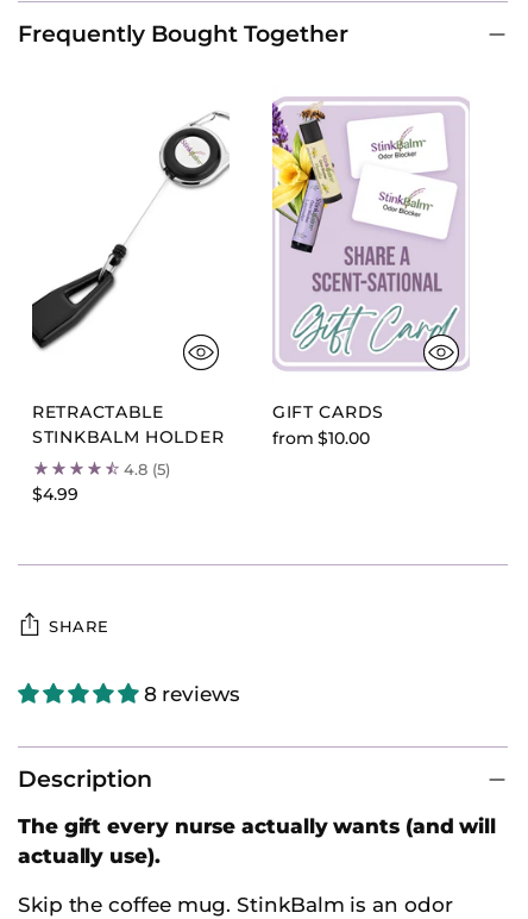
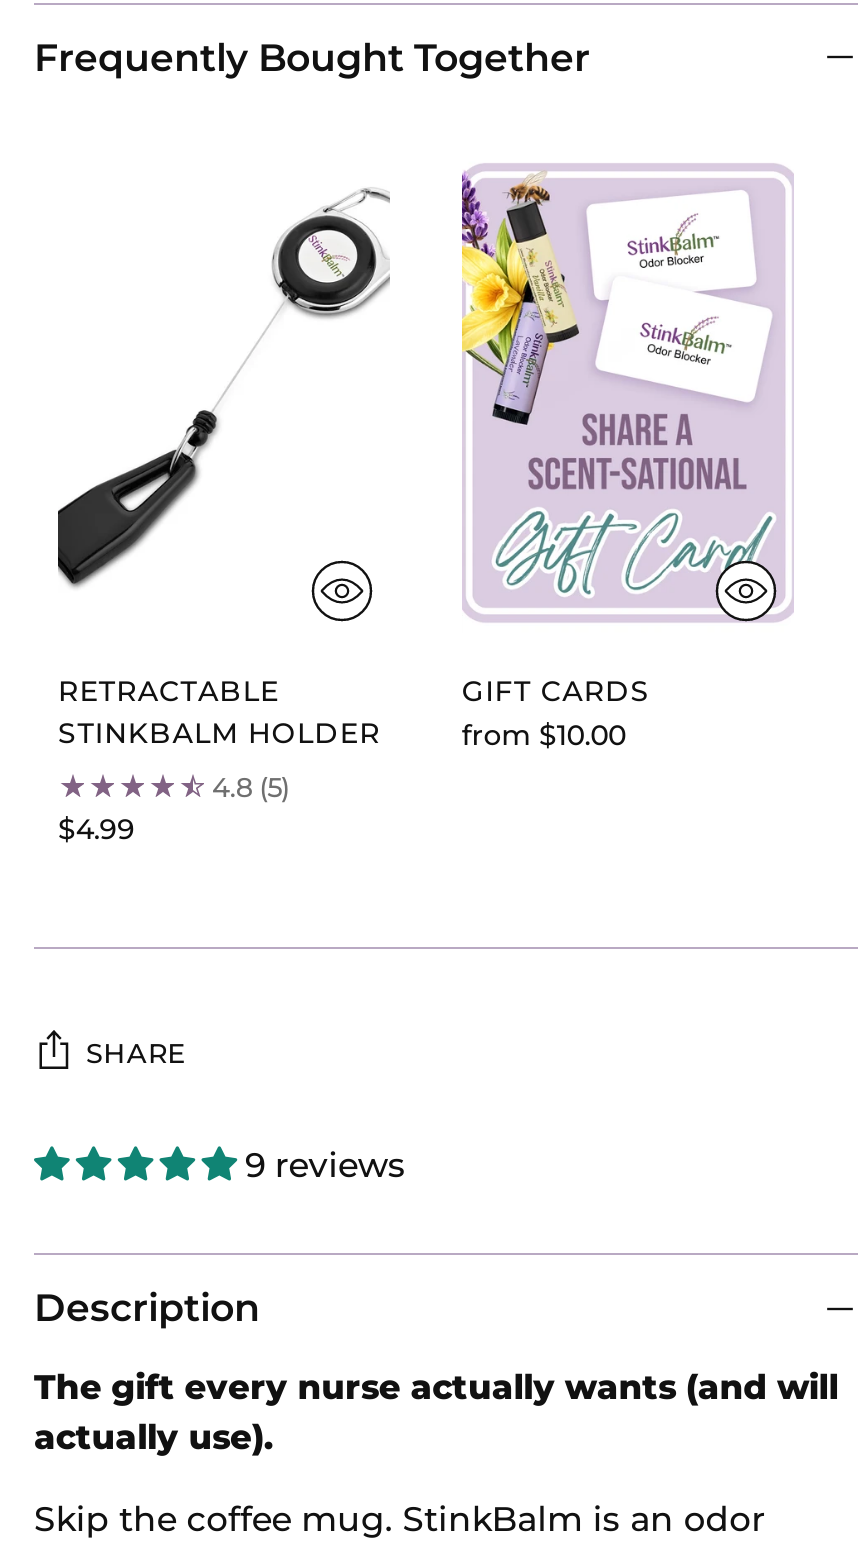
[143,681,240,706] 8 reviews -> [245,1144,406,1186] 9 reviews

